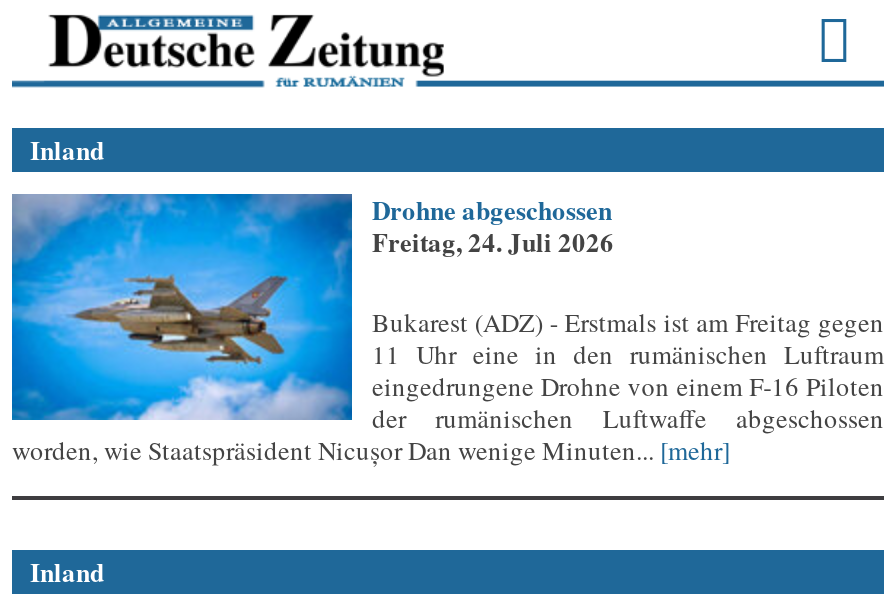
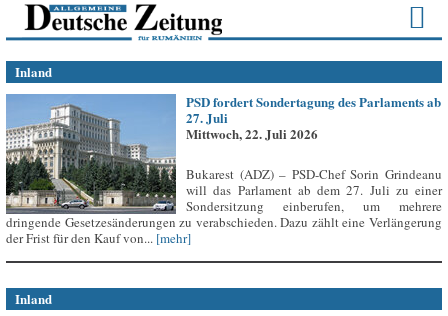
[10,194,884,468] [image] | Bukarest (ADZ) - Erstmals ist am Freitag gegen | 11 Uhr eine in den rumänischen Luftraum | eingedrungene Drohne von einem F-16 Piloten | der rumänischen Luftwaffe abgeschossen | worden, wie Staatspräsident Nicușor Dan wenige Minuten... [mehr] -> [5,93,442,247] [image] | Bukarest (ADZ) – PSD-Chef Sorin Grindeanu | will das Parlament ab dem 27. Juli zu einer | Sondersitzung einberufen, um mehrere | dringende Gesetzesänderungen zu verabschieden. Dazu zählt eine Verlängerung | der Frist für den Kauf von... [mehr]
[372,190,614,260] Drohne abgeschossen | Freitag, 24. Juli 2026 -> [186,92,441,143] PSD fordert Sondertagung des Parlaments ab | 27. Juli | Mittwoch, 22. Juli 2026

